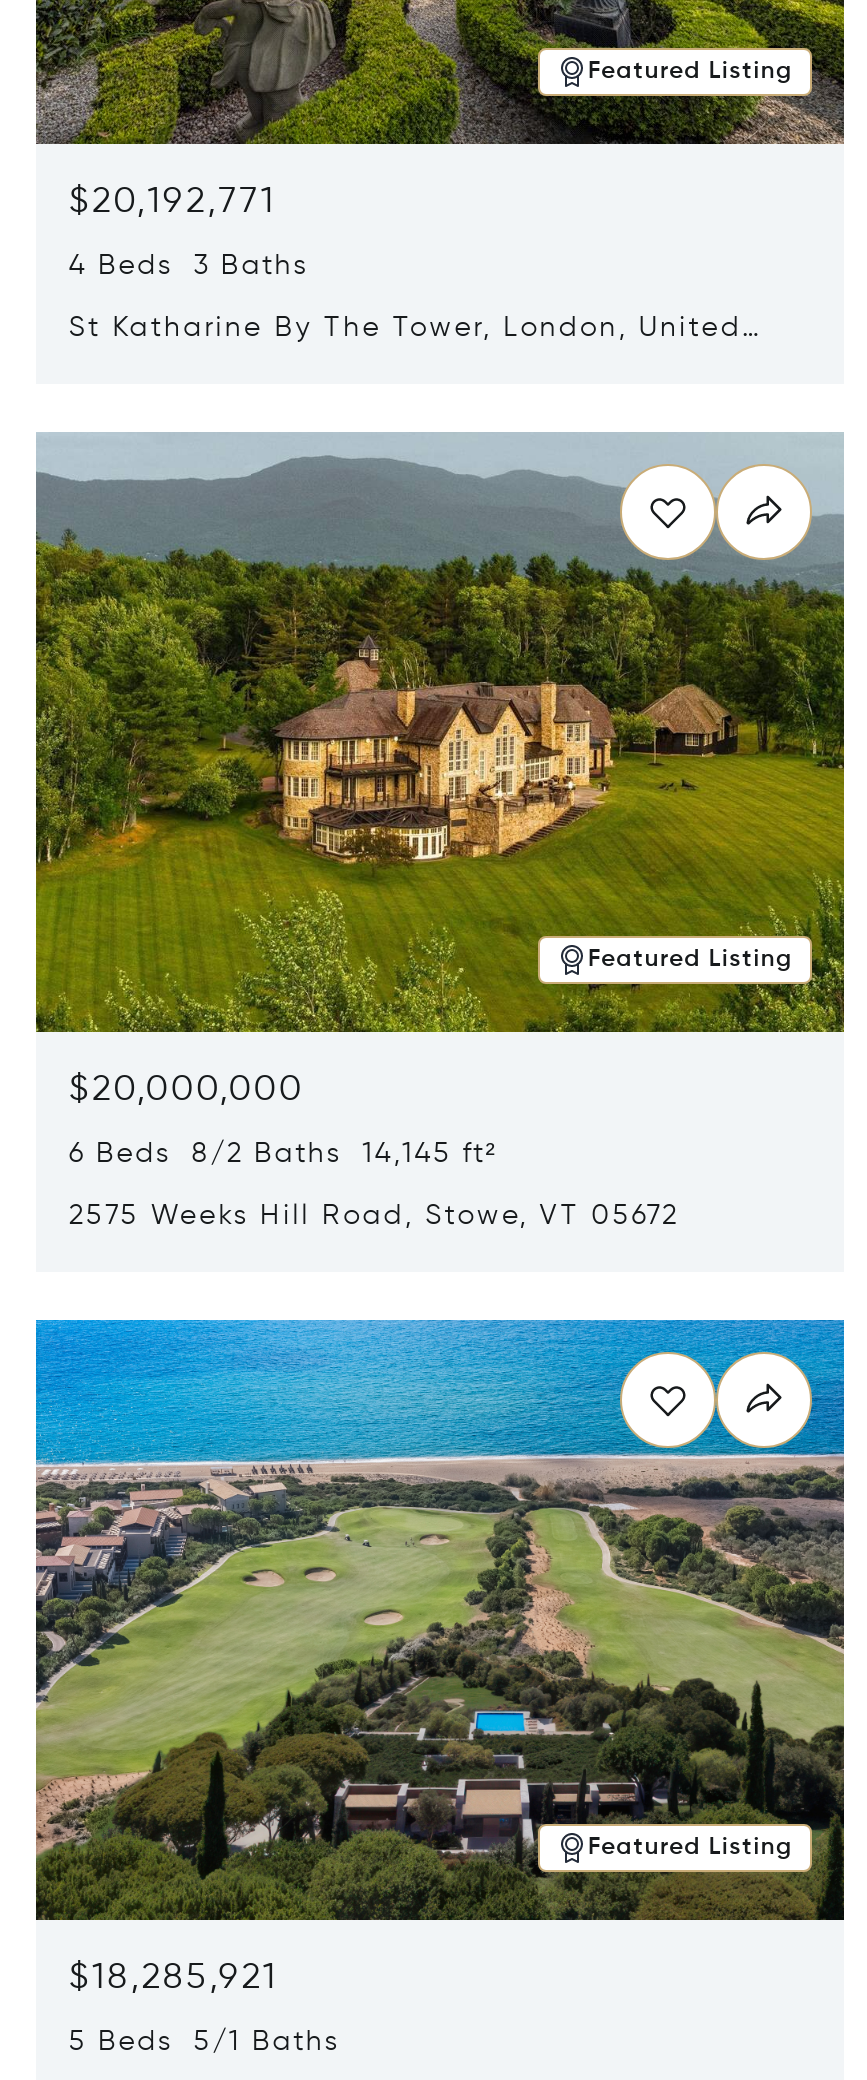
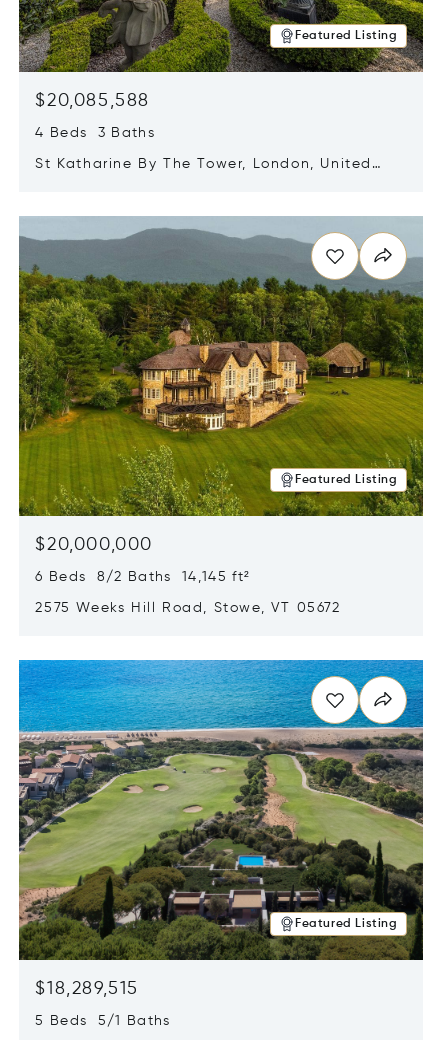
[69,184,276,220] $20,192,771 -> [35,92,150,110] $20,085,588
[69,1960,278,1996] $18,285,921 -> [35,980,139,998] $18,289,515

